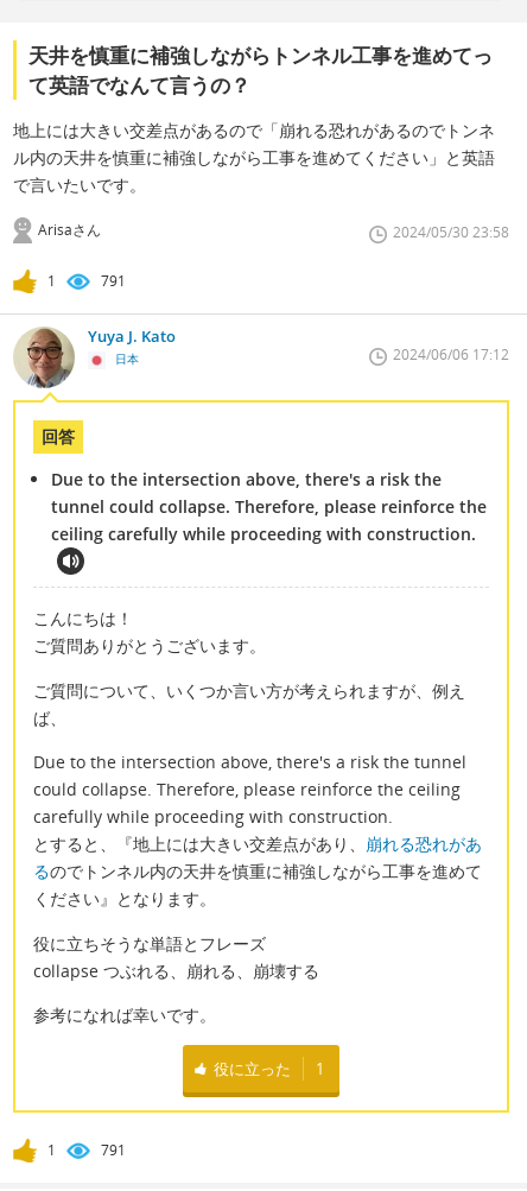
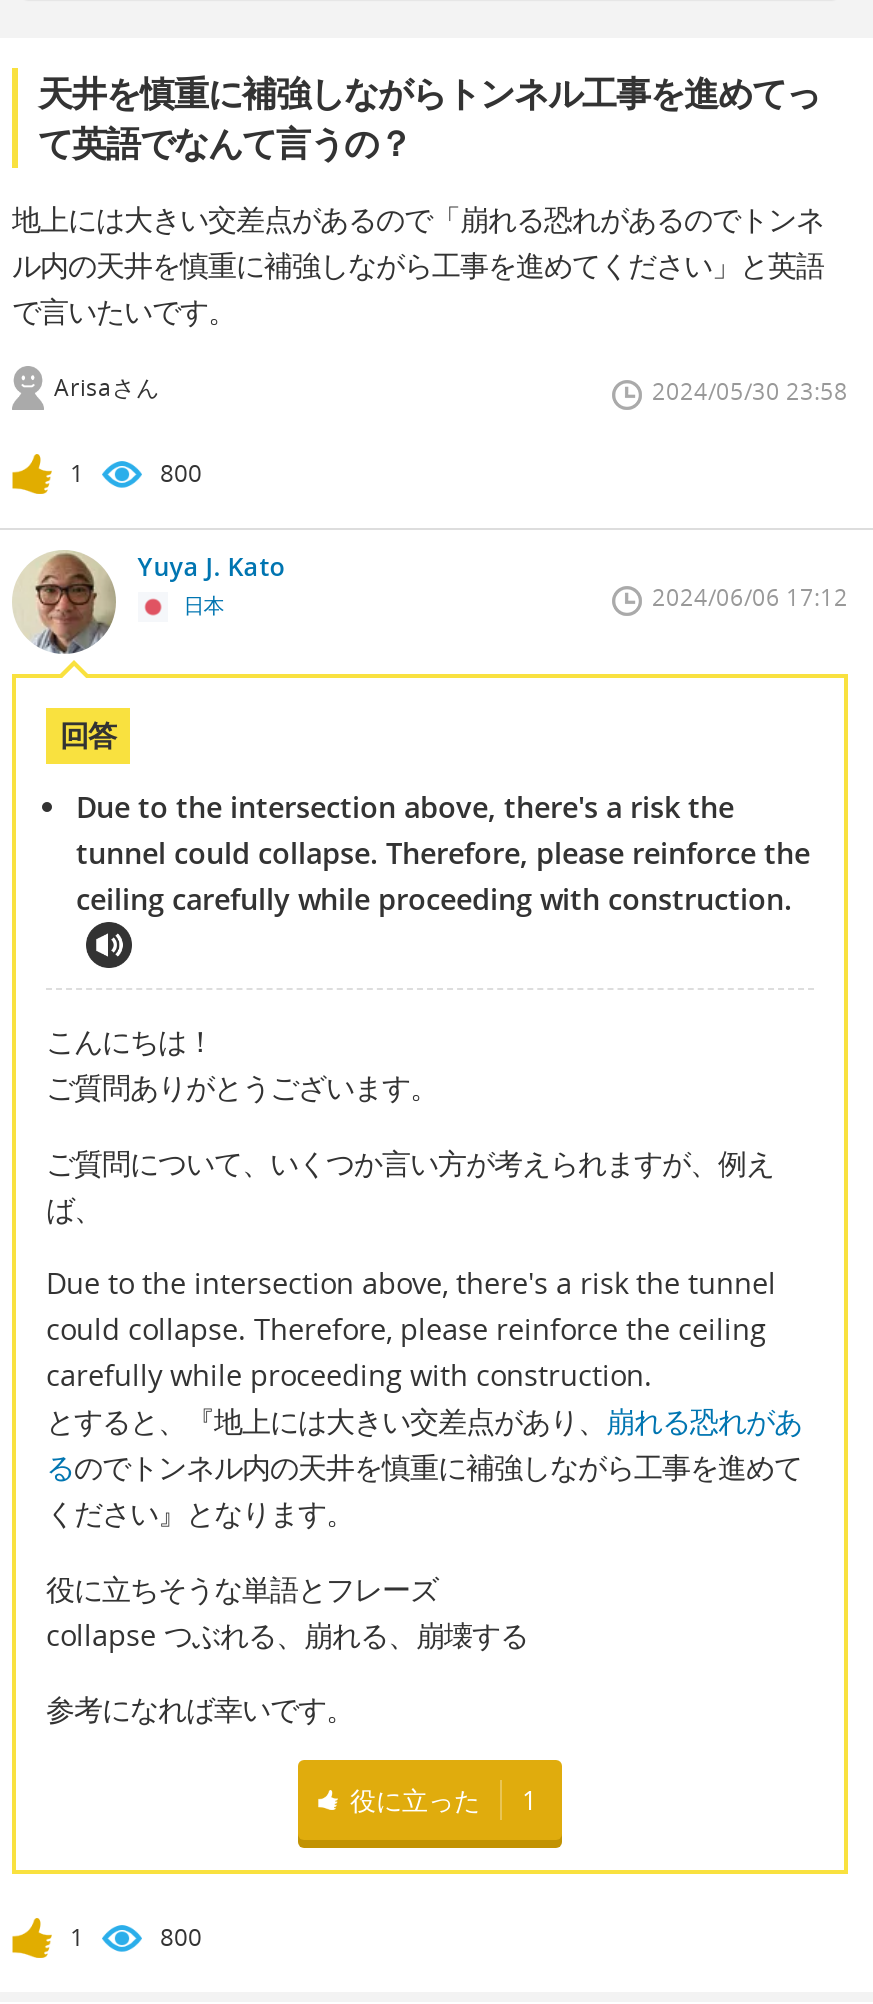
[101,270,126,291] 791 -> [160,456,202,490] 800
[101,1140,126,1161] 791 -> [160,1921,202,1955] 800

